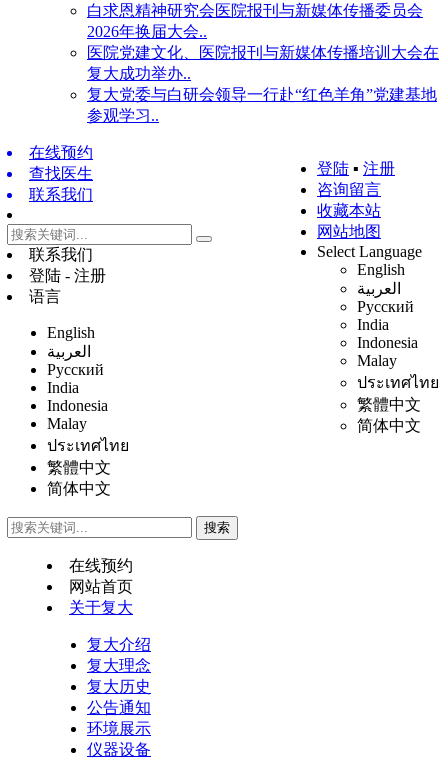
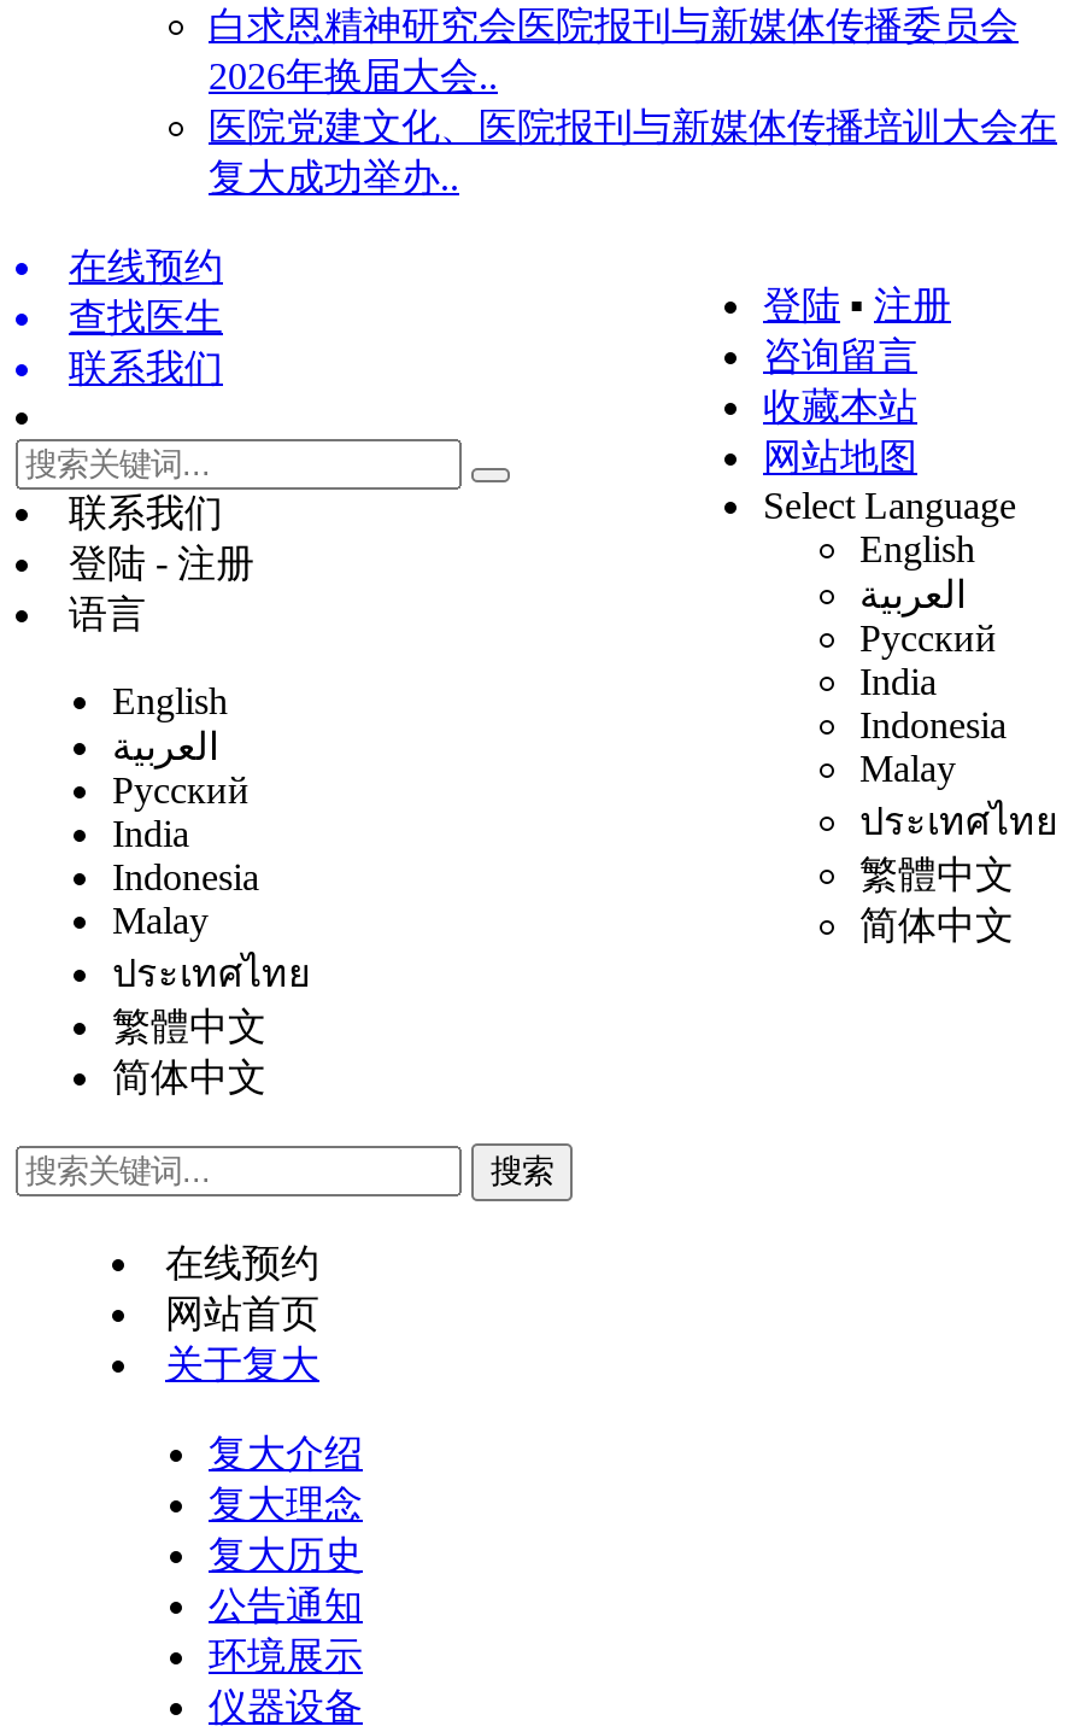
[87,86,437,124] 复大党委与白研会领导一行赴“红色羊角”党建基地 | 参观学习.. -> none

